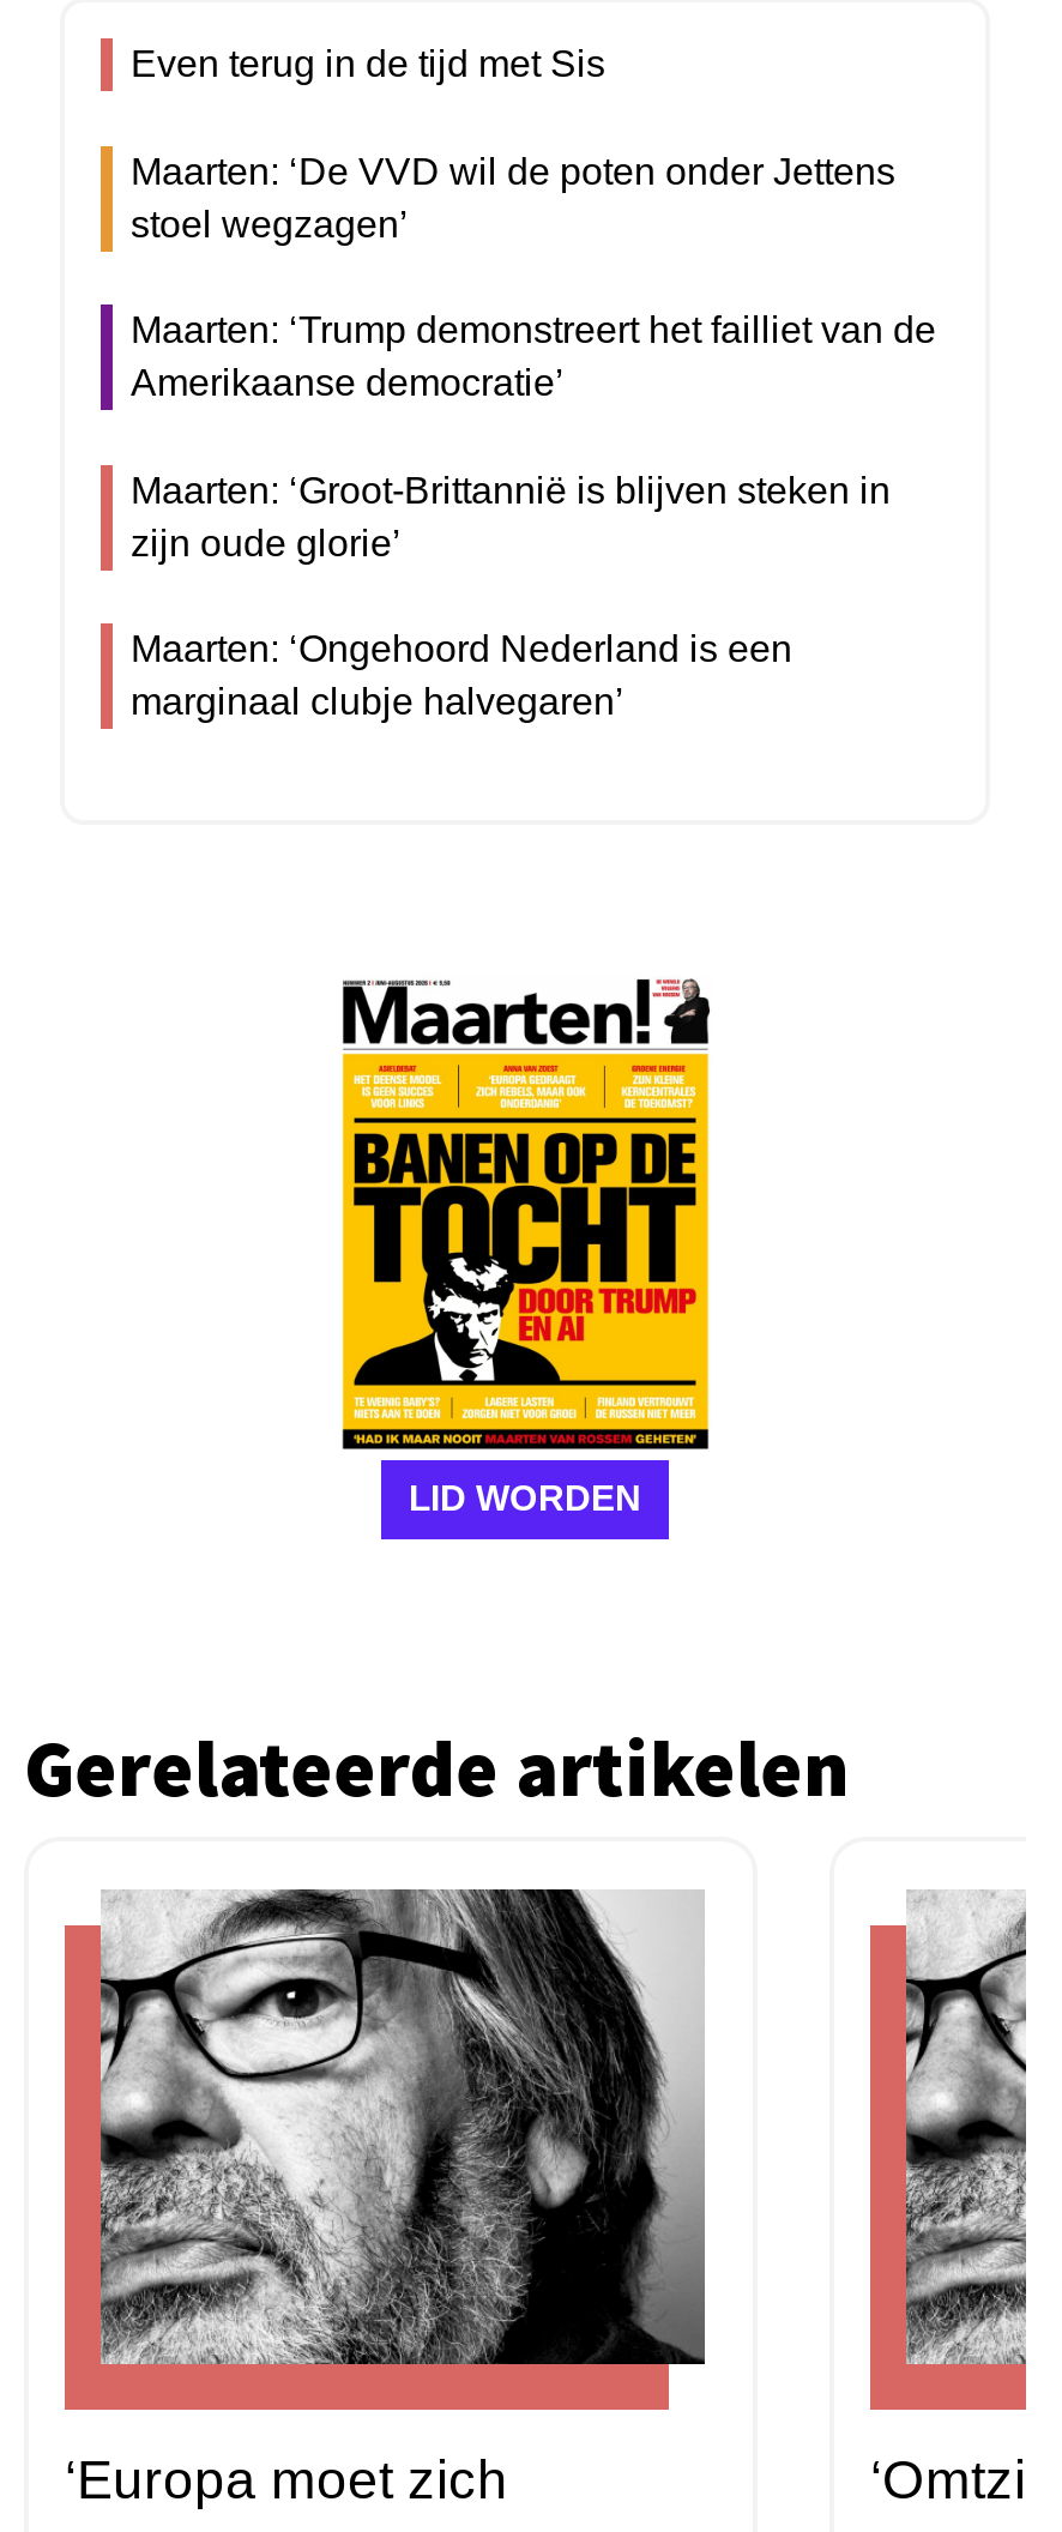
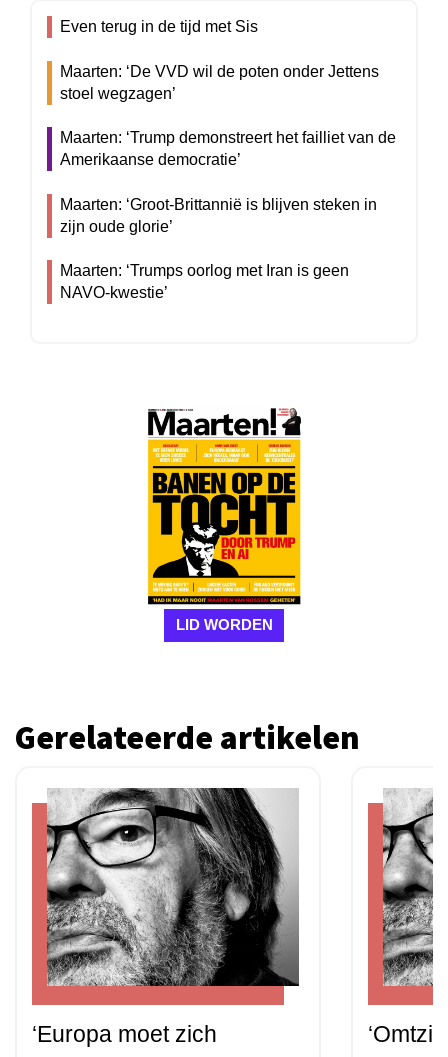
[131,629,792,722] Maarten: ‘Ongehoord Nederland is een | marginaal clubje halvegaren’ -> [59,262,348,301] Maarten: ‘Trumps oorlog met Iran is geen | NAVO-kwestie’

